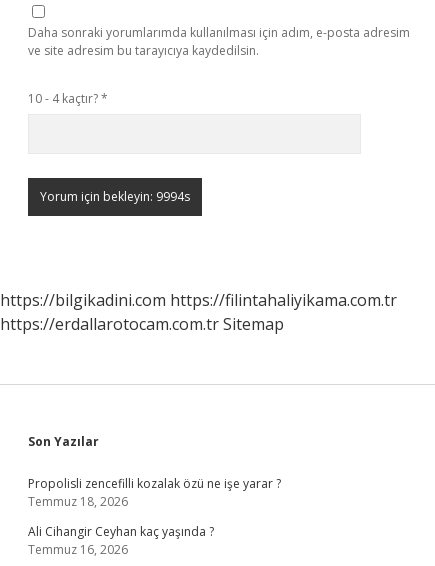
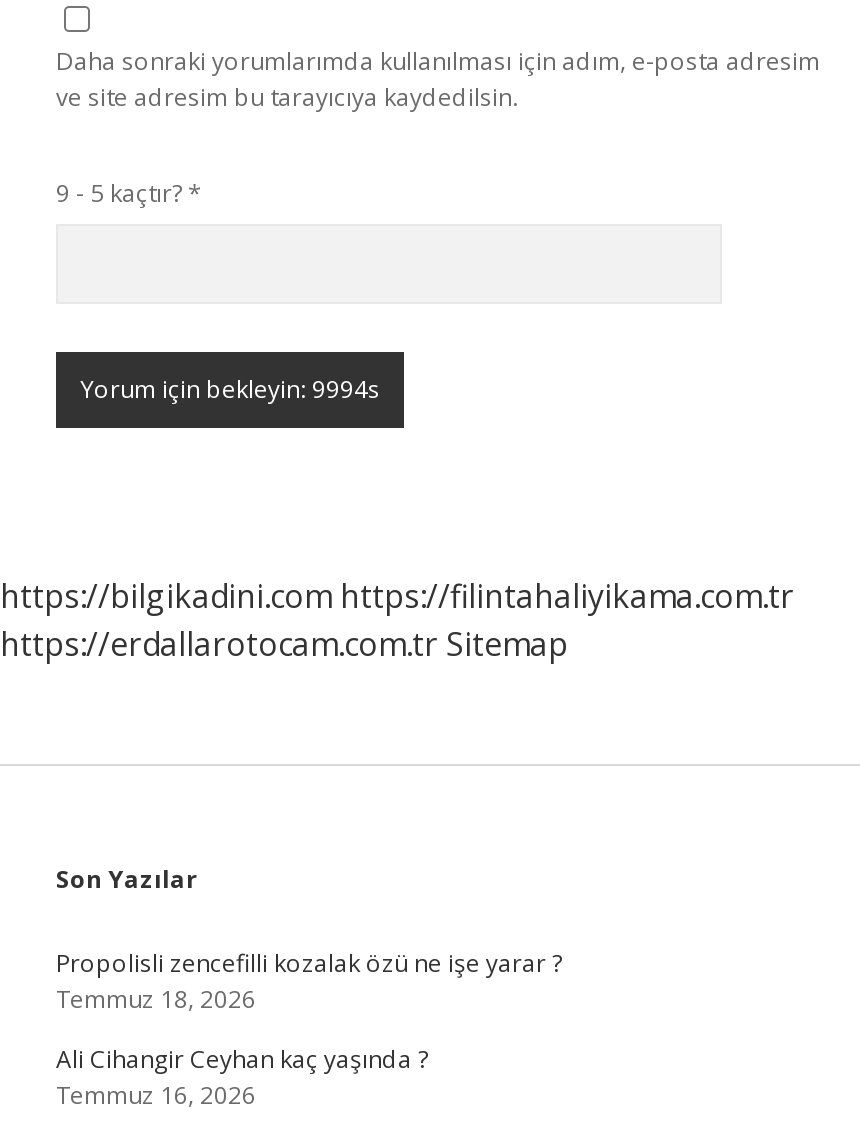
[28,90,108,107] 10 - 4 kaçtır? * -> [56,176,202,210] 9 - 5 kaçtır? *

